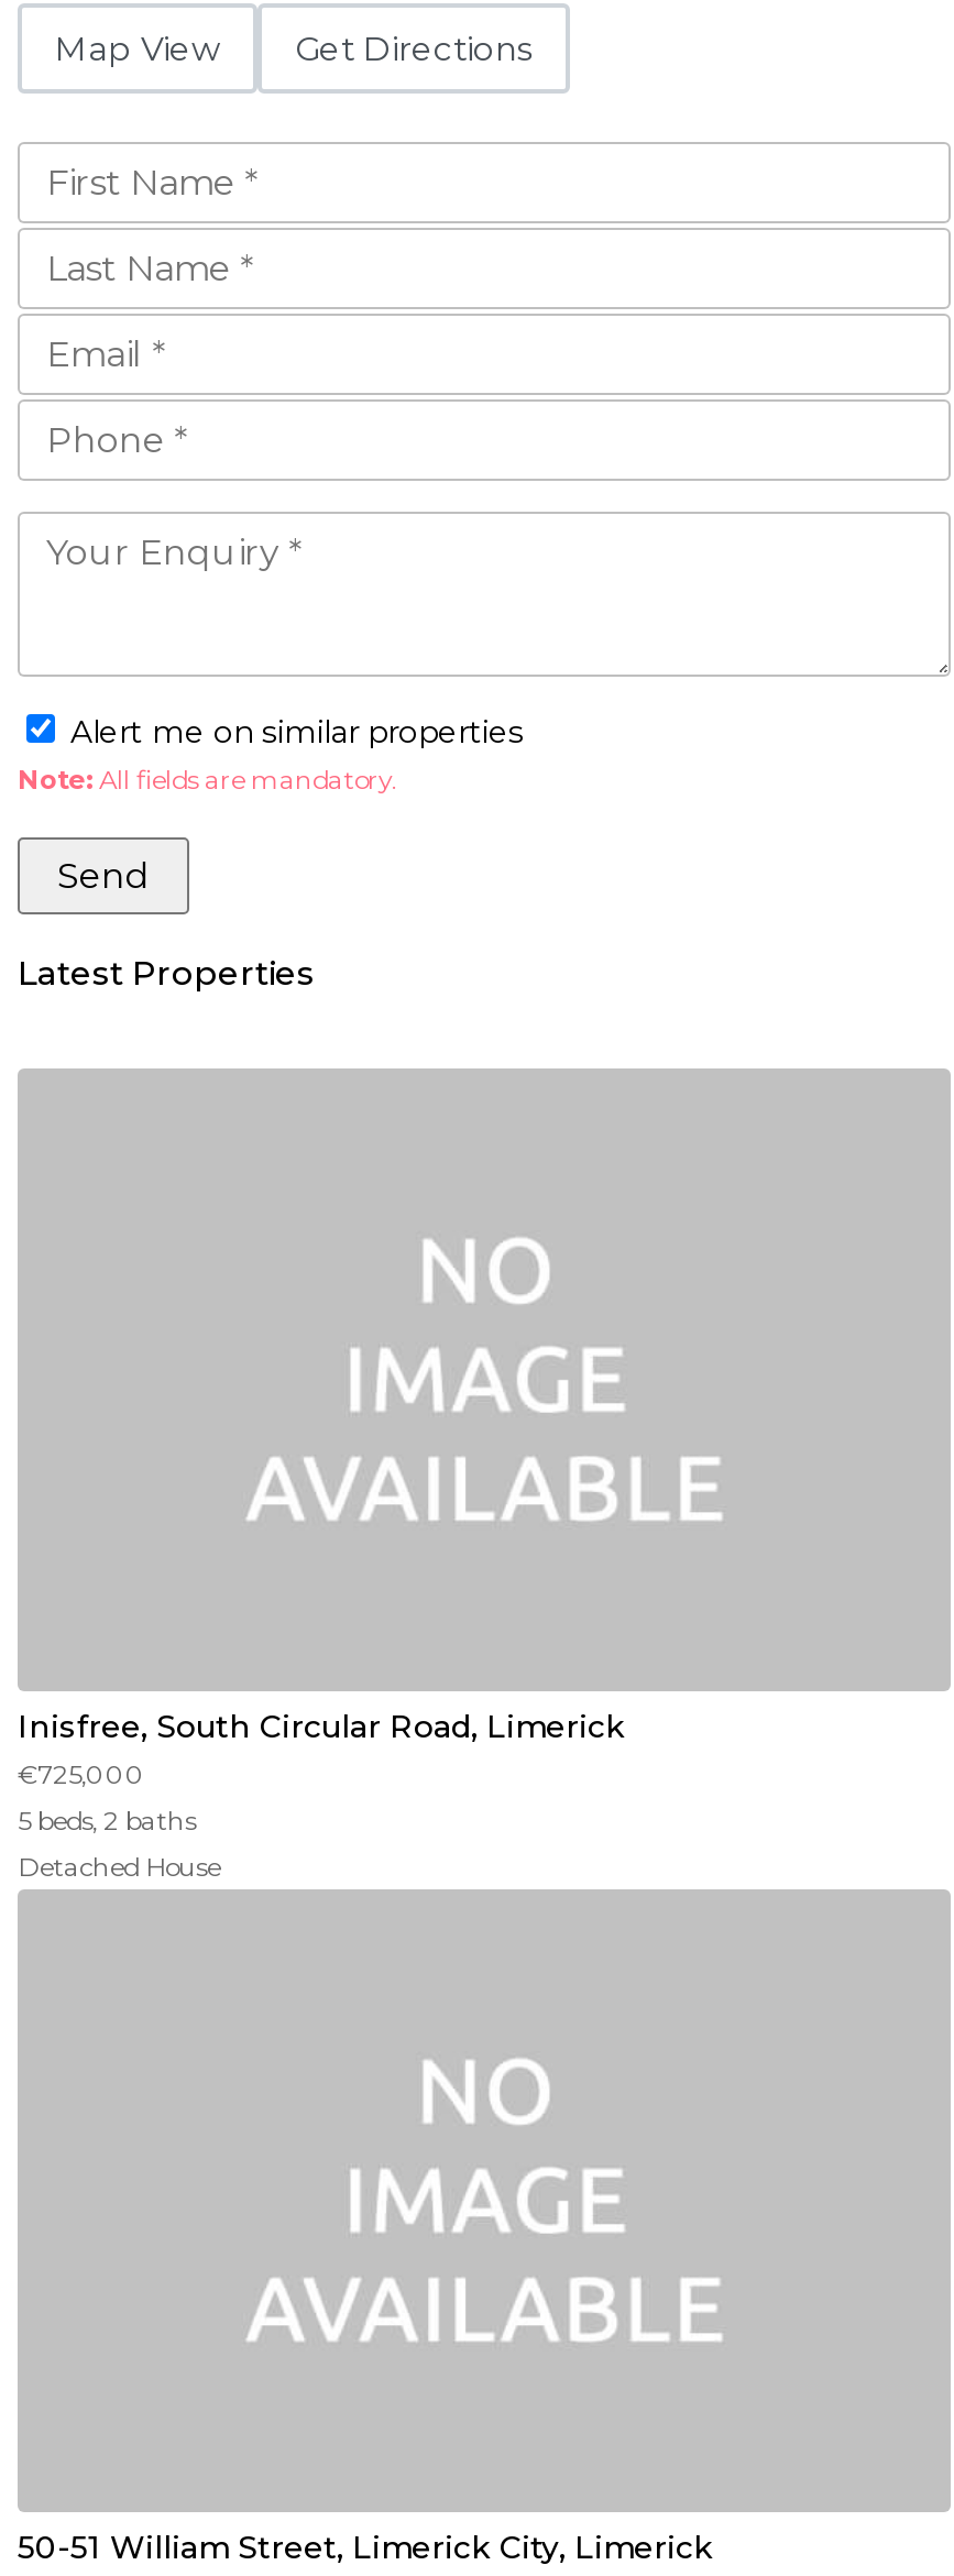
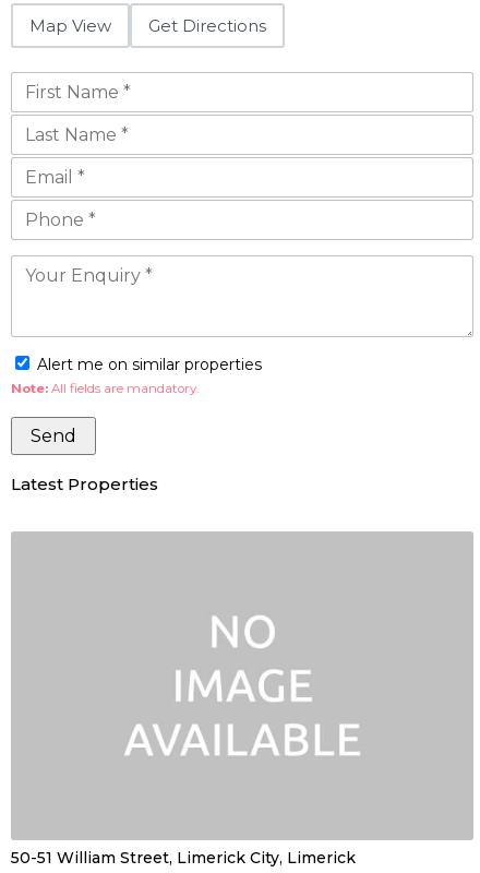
[18,1707,625,1883] Inisfree, South Circular Road, Limerick | €725,000 | 5 beds, 2 baths | Detached House -> none

